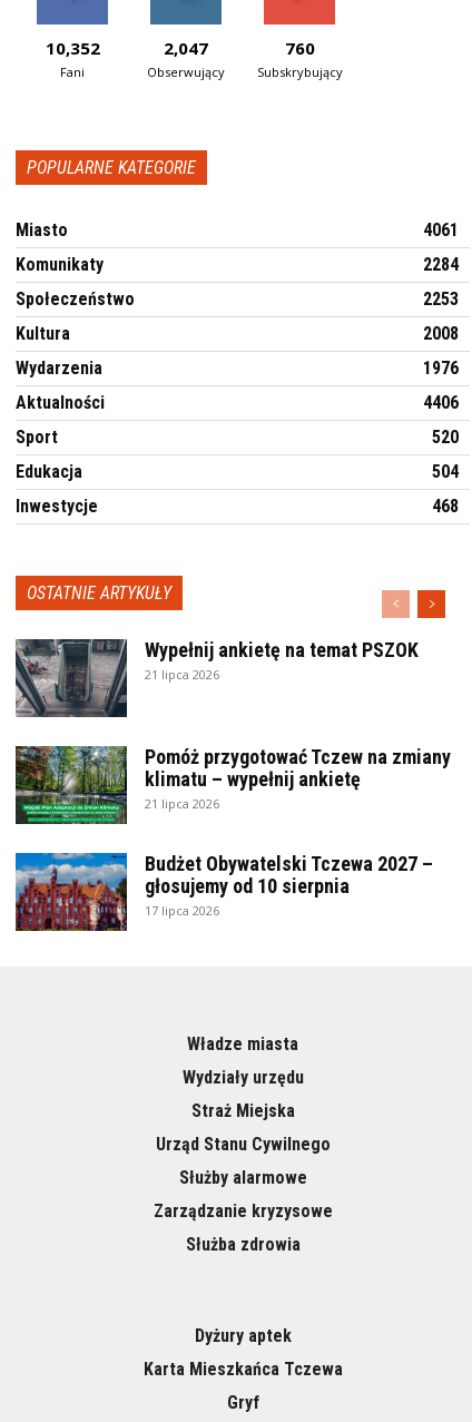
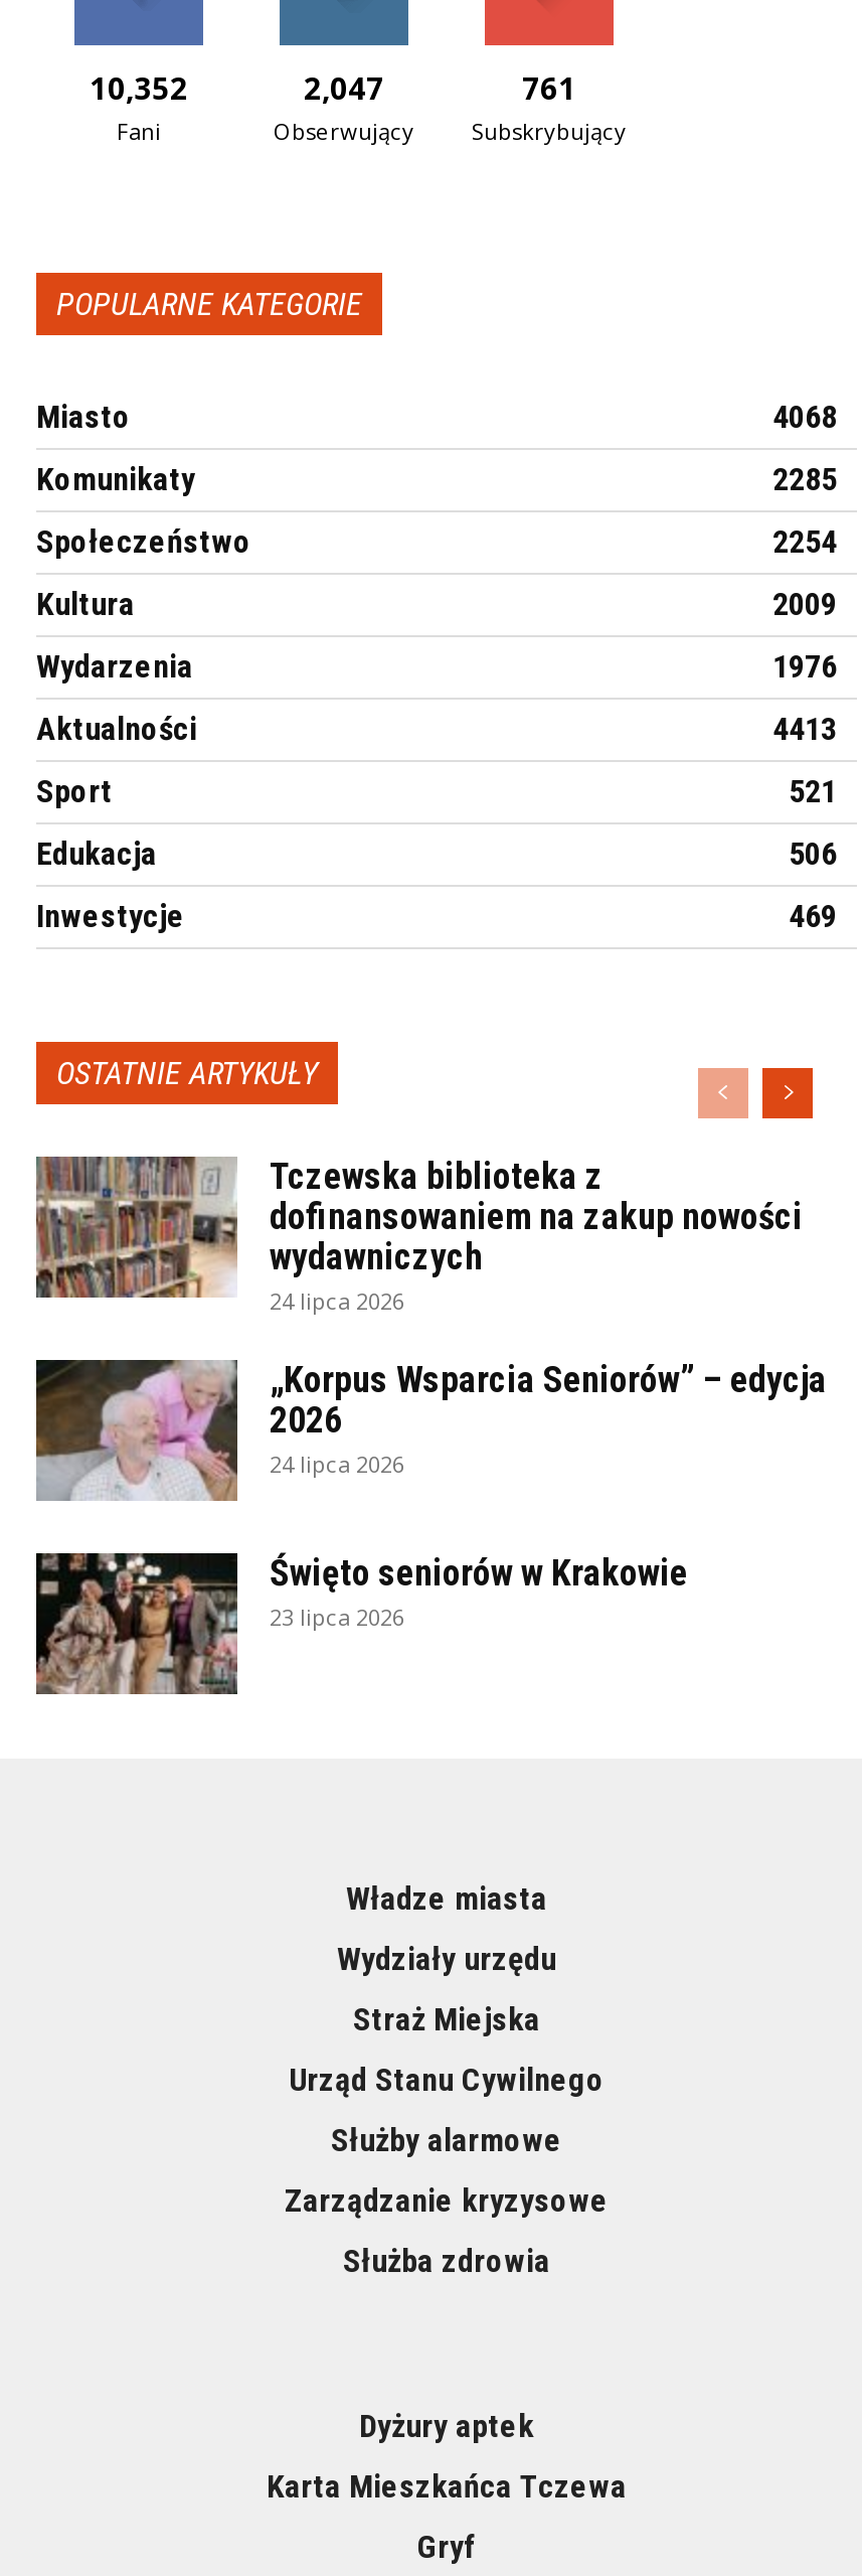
[284,37,314,59] 760 -> [522,67,576,107] 761
[423,220,459,241] 4061 -> [772,397,837,435] 4068
[423,254,459,275] 2284 -> [772,460,837,498] 2285
[423,289,459,310] 2253 -> [772,522,837,560] 2254
[423,323,459,344] 2008 -> [772,584,837,623] 2009
[423,392,459,413] 4406 -> [772,709,837,748] 4413
[432,427,459,448] 520 -> [789,772,837,810] 521
[432,461,459,483] 504 -> [789,834,837,872] 506
[432,496,459,517] 468 -> [789,897,837,935] 469
[14,638,419,718] [image] | Wypełnij ankietę na temat PSZOK | 21 lipca 2026 -> [34,1154,803,1315] [image] | Tczewska biblioteka z | dofinansowaniem na zakup nowości | wydawniczych | 24 lipca 2026
[16,745,451,825] [image] | Pomóż przygotować Tczew na zmiany | klimatu – wypełnij ankietę | 21 lipca 2026 -> [34,1358,827,1500] [image] | „Korpus Wsparcia Seniorów” – edycja | 2026 | 24 lipca 2026
[14,852,433,932] [image] | Budżet Obywatelski Tczewa 2027 – | głosujemy od 10 sierpnia | 17 lipca 2026 -> [34,1550,688,1695] [image] | Święto seniorów w Krakowie | 23 lipca 2026

